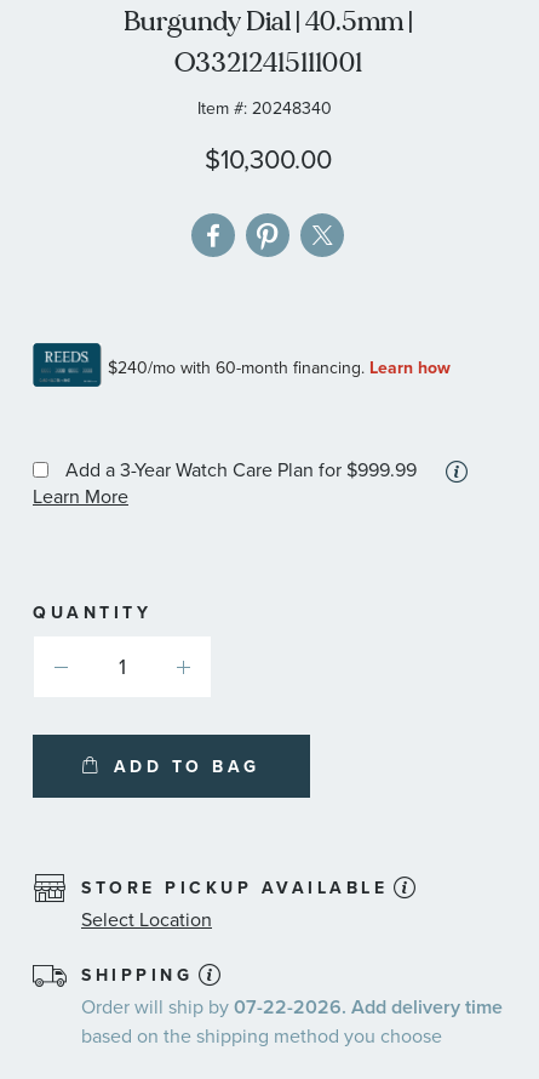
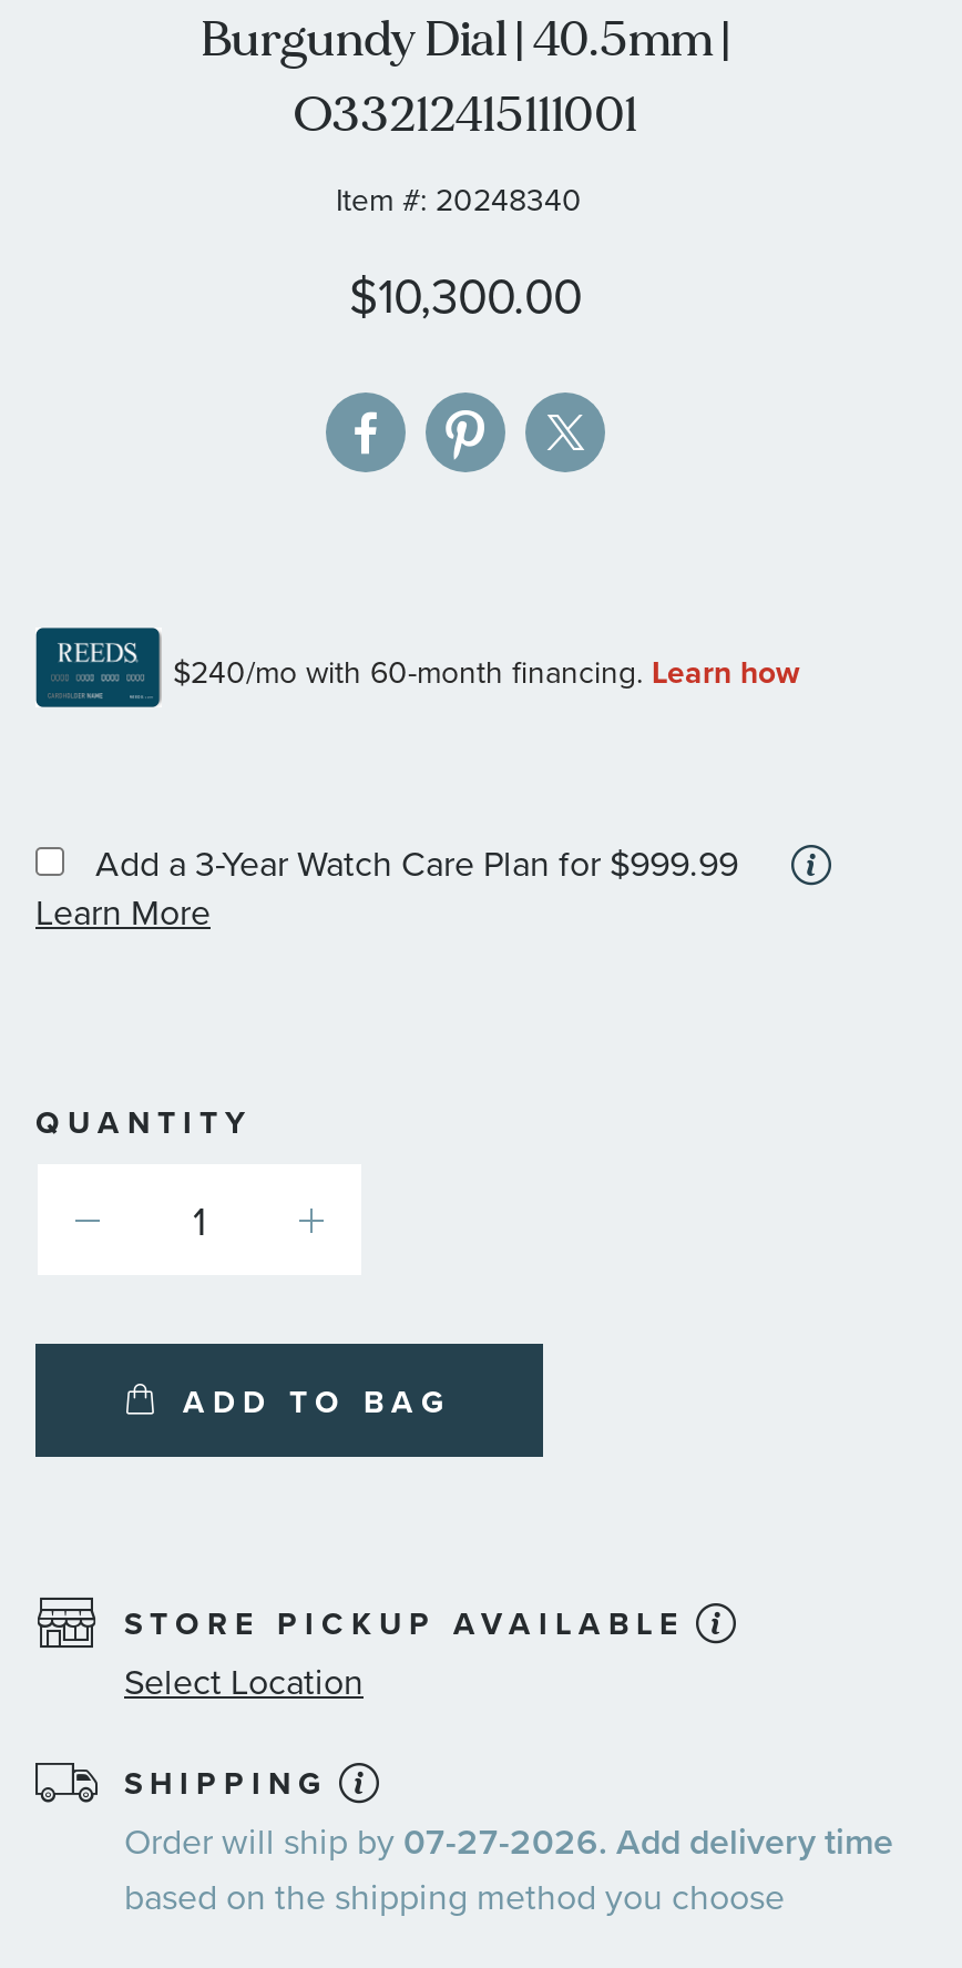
[81,993,503,1021] Order will ship by 07-22-2026. Add delivery time -> [124,1817,893,1868] Order will ship by 07-27-2026. Add delivery time

